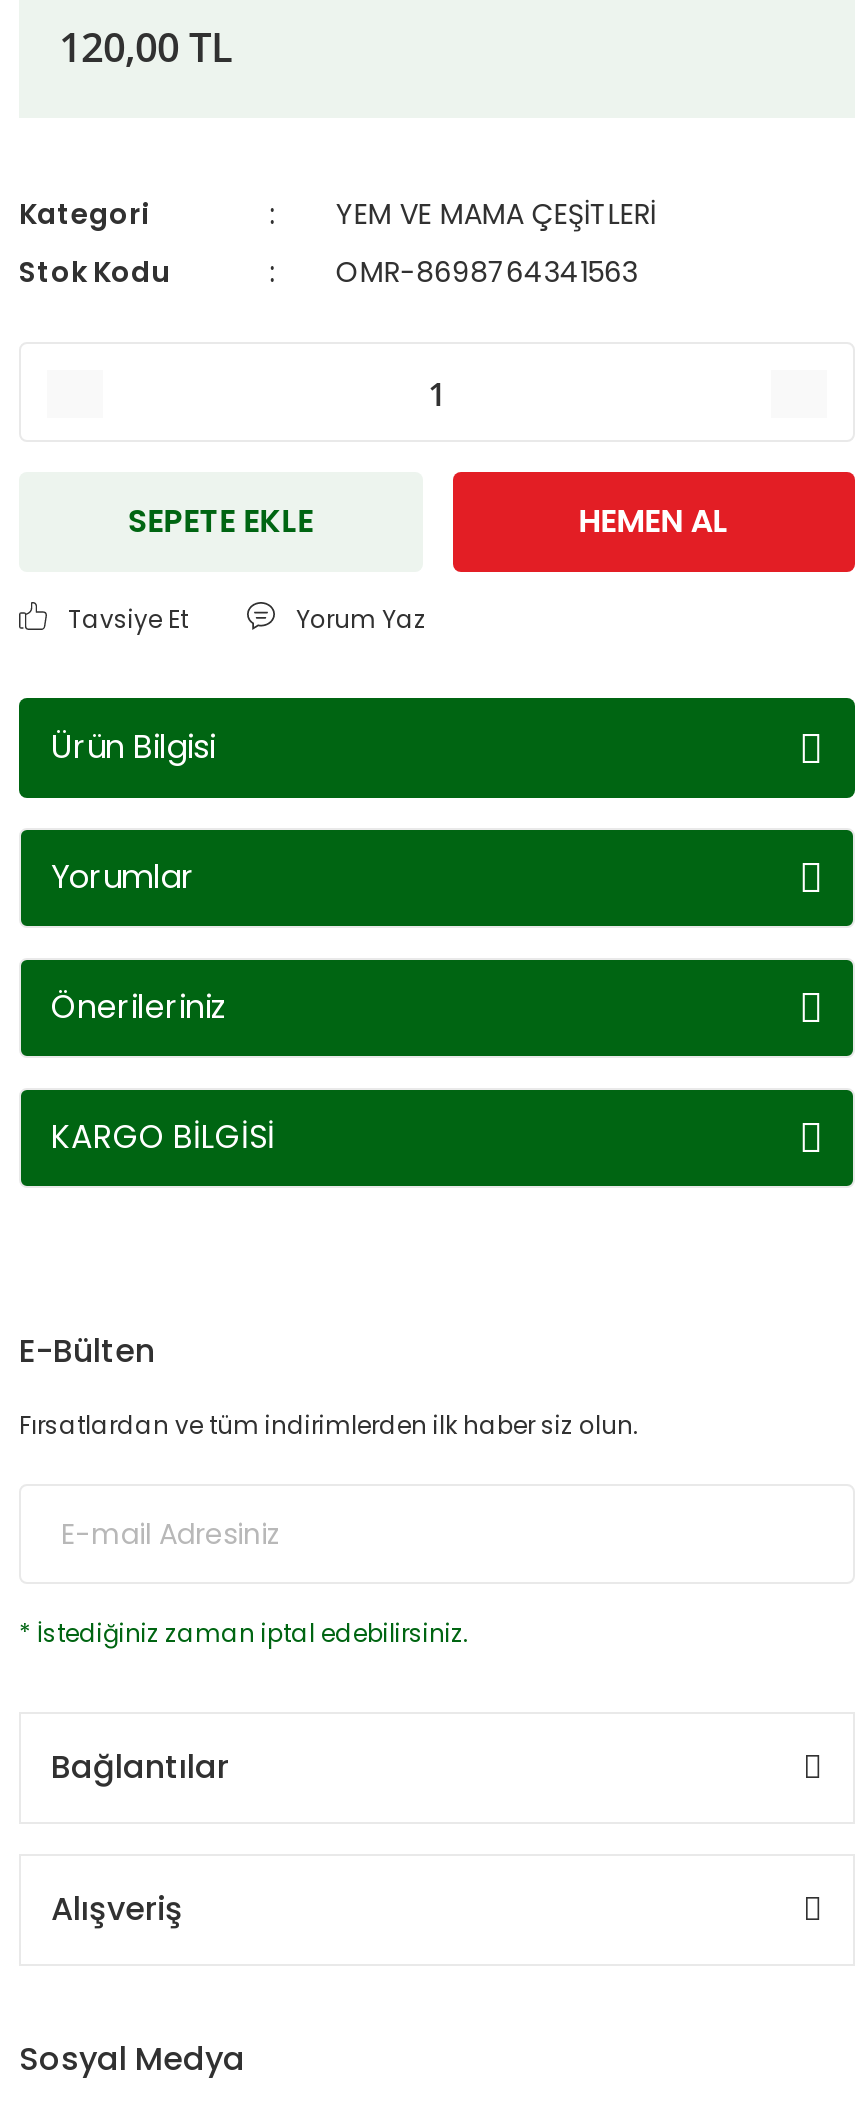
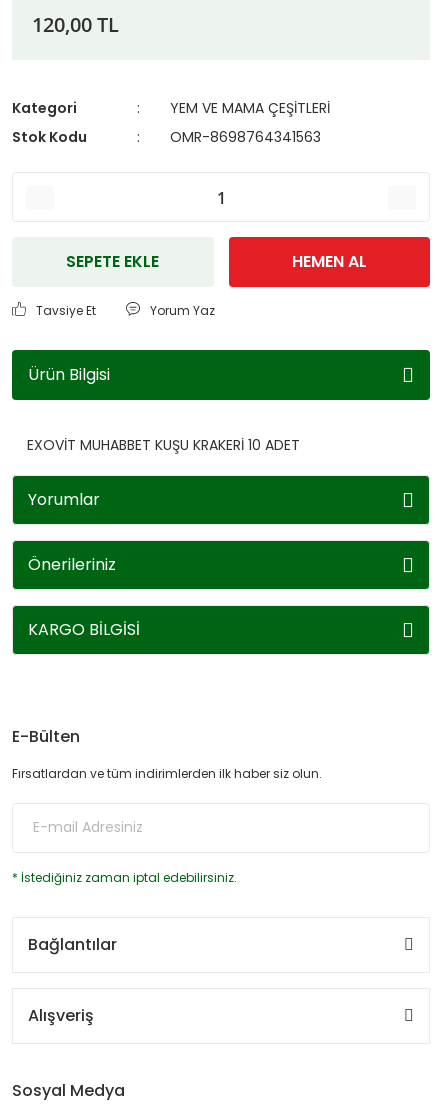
none -> [27,435,300,455] EXOVİT MUHABBET KUŞU KRAKERİ 10 ADET

